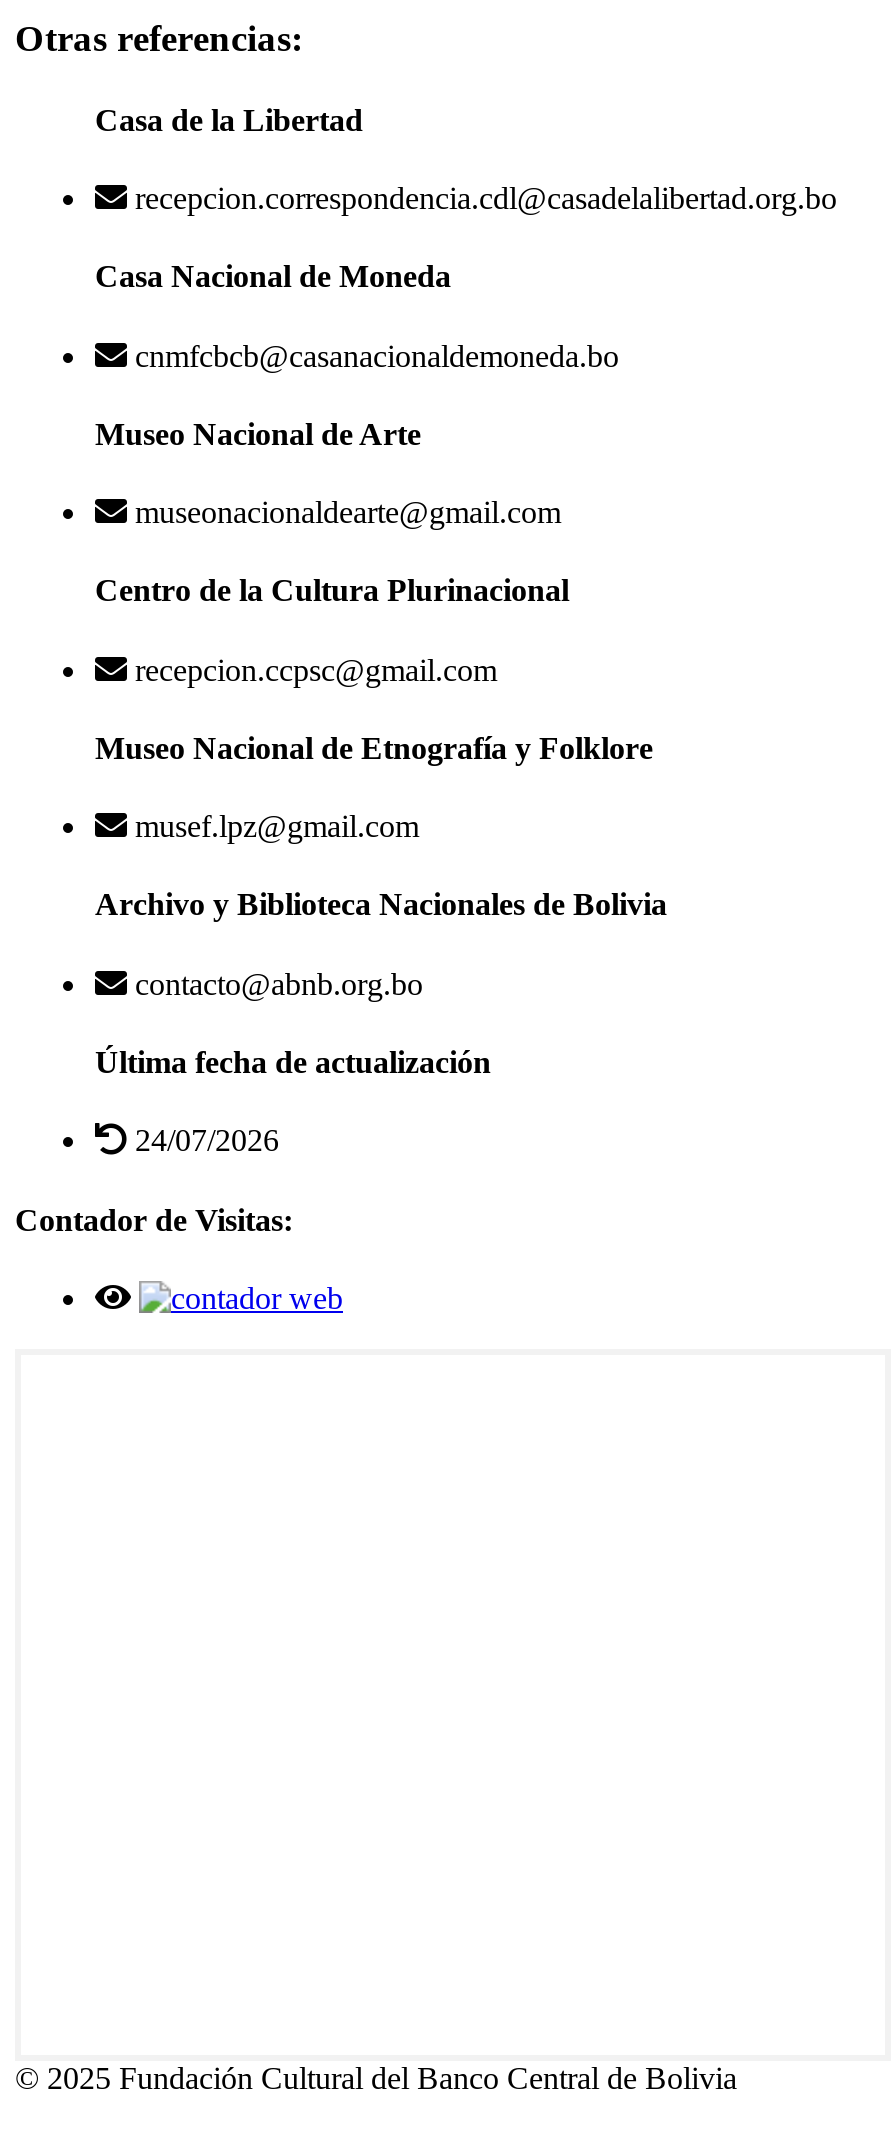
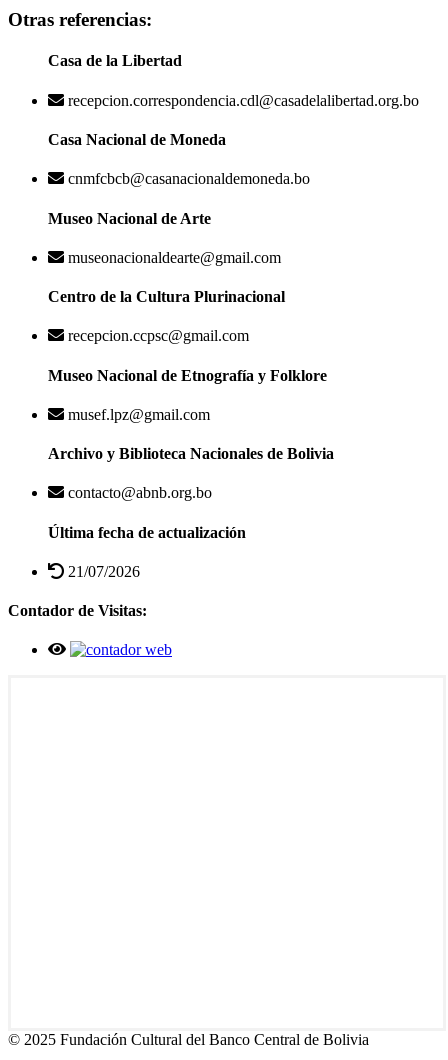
[127,1124,279,1158] 24/07/2026 -> [64,563,140,580] 21/07/2026

